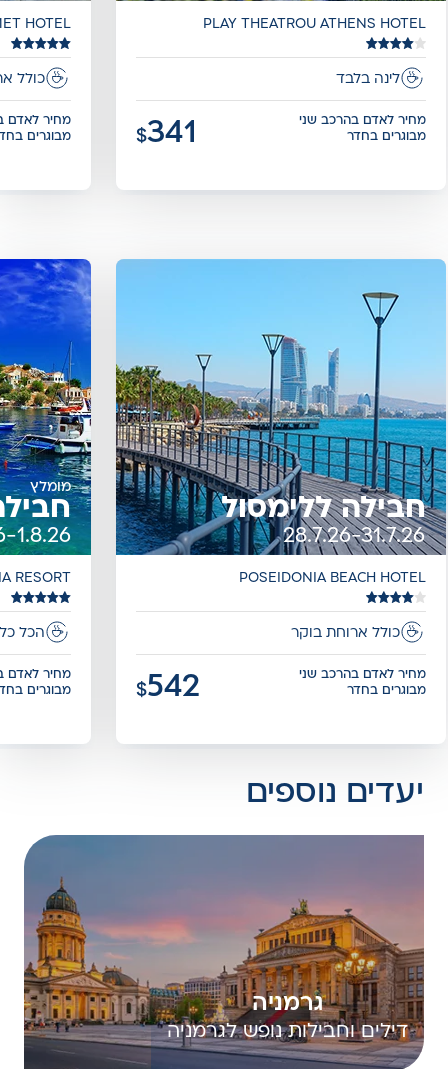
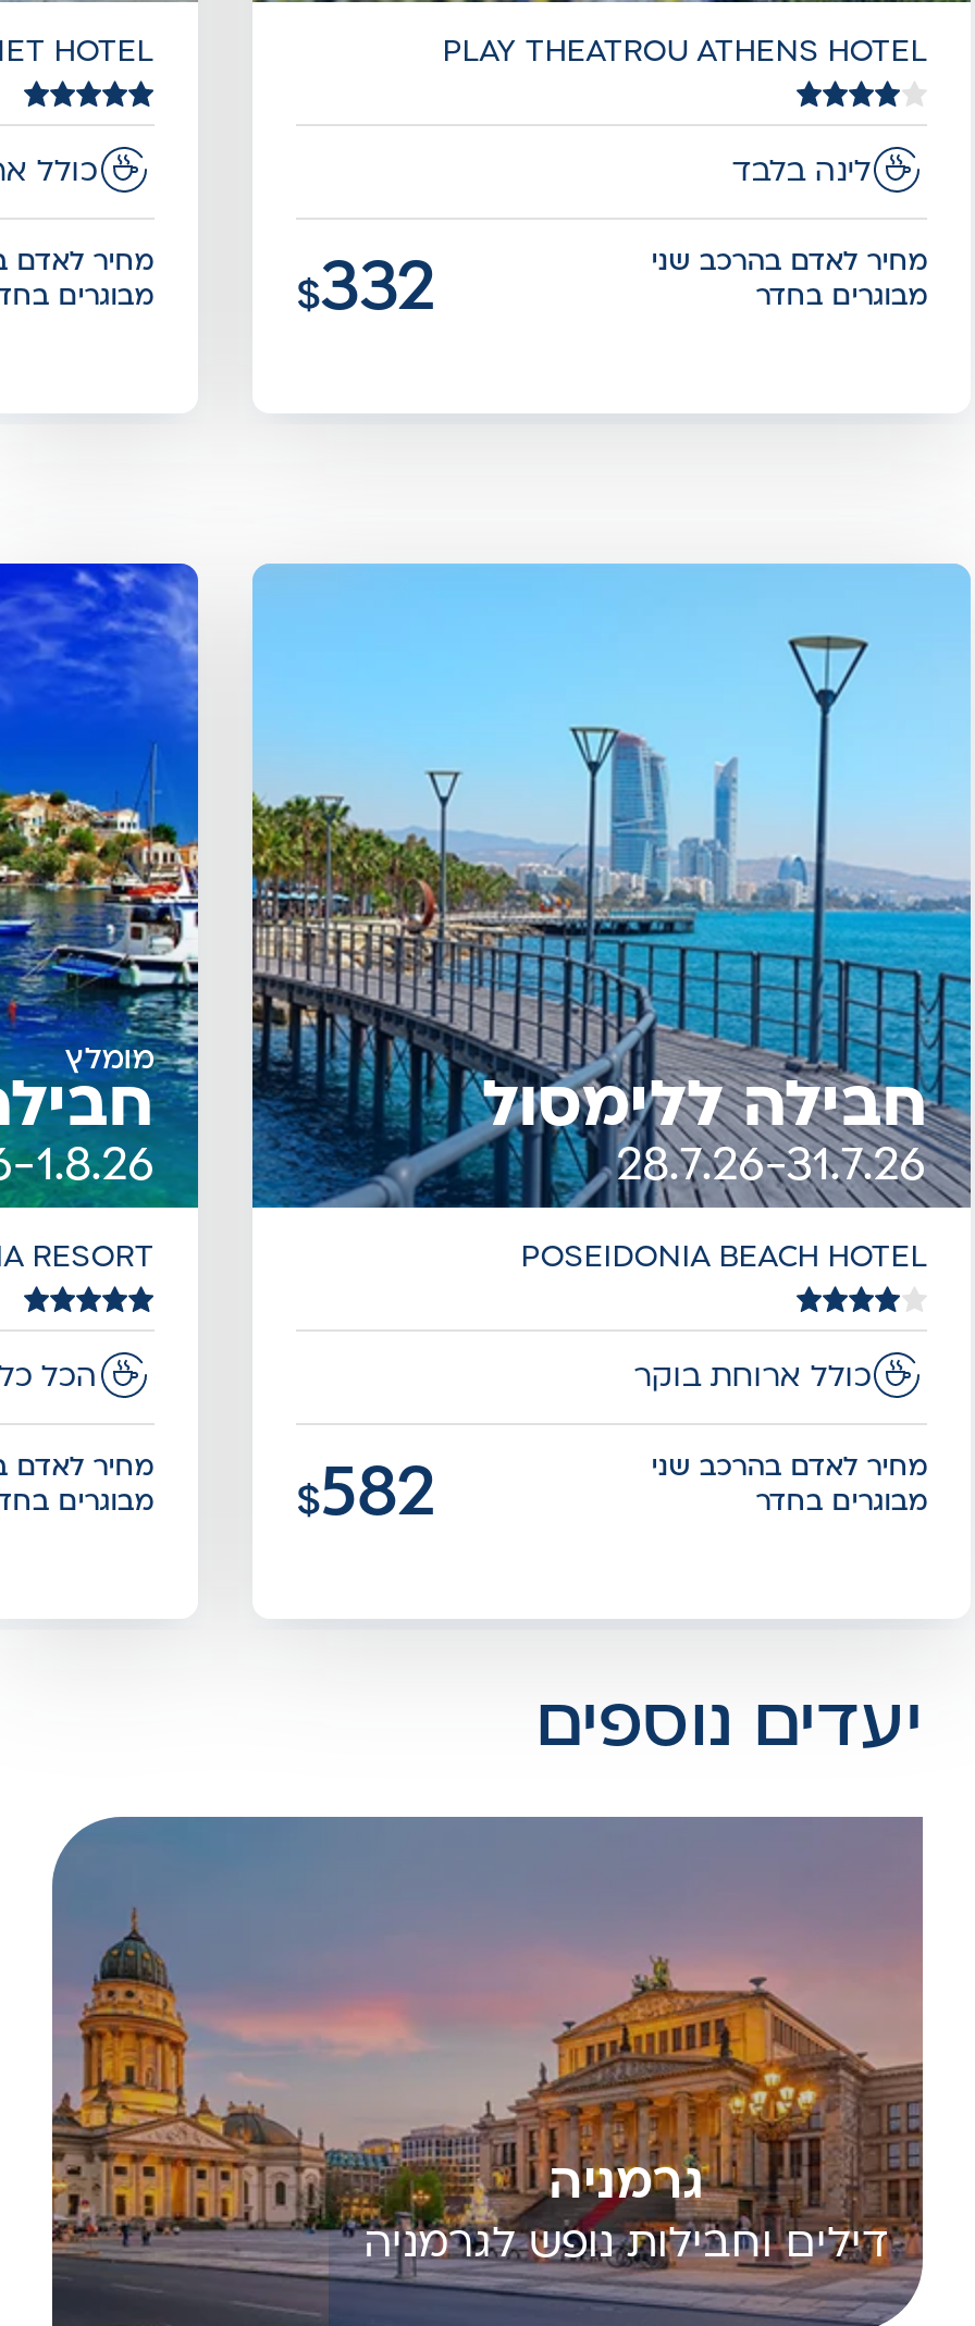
[147,119,197,150] 341 -> [320,259,436,326] 332
[147,673,200,704] 542 -> [320,1464,436,1532] 582

